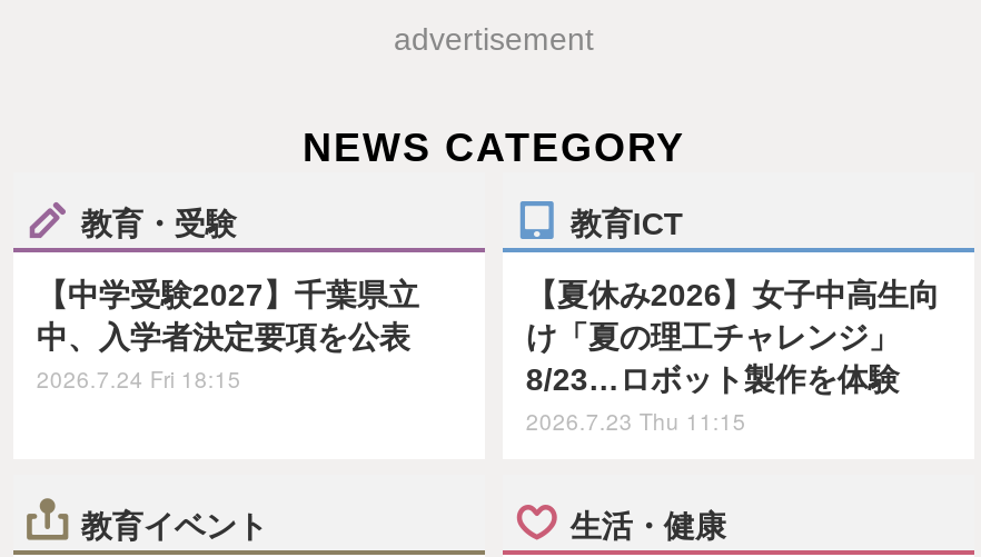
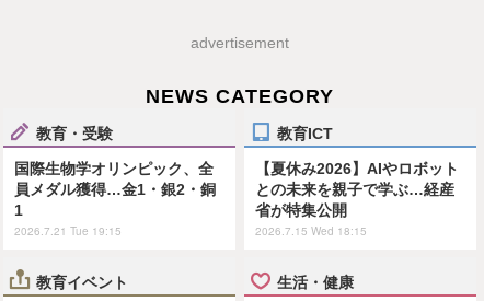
[36,277,419,395] 【中学受験2027】千葉県立 | 中、入学者決定要項を公表 | 2026.7.24 Fri 18:15 -> [15,160,216,239] 国際生物学オリンピック、全 | 員メダル獲得…金1・銀2・銅 | 1 | 2026.7.21 Tue 19:15
[526,277,940,437] 【夏休み2026】女子中高生向 | け「夏の理工チャレンジ」 | 8/23…ロボット製作を体験 | 2026.7.23 Thu 11:15 -> [256,160,459,239] 【夏休み2026】AIやロボット | との未来を親子で学ぶ…経産 | 省が特集公開 | 2026.7.15 Wed 18:15

